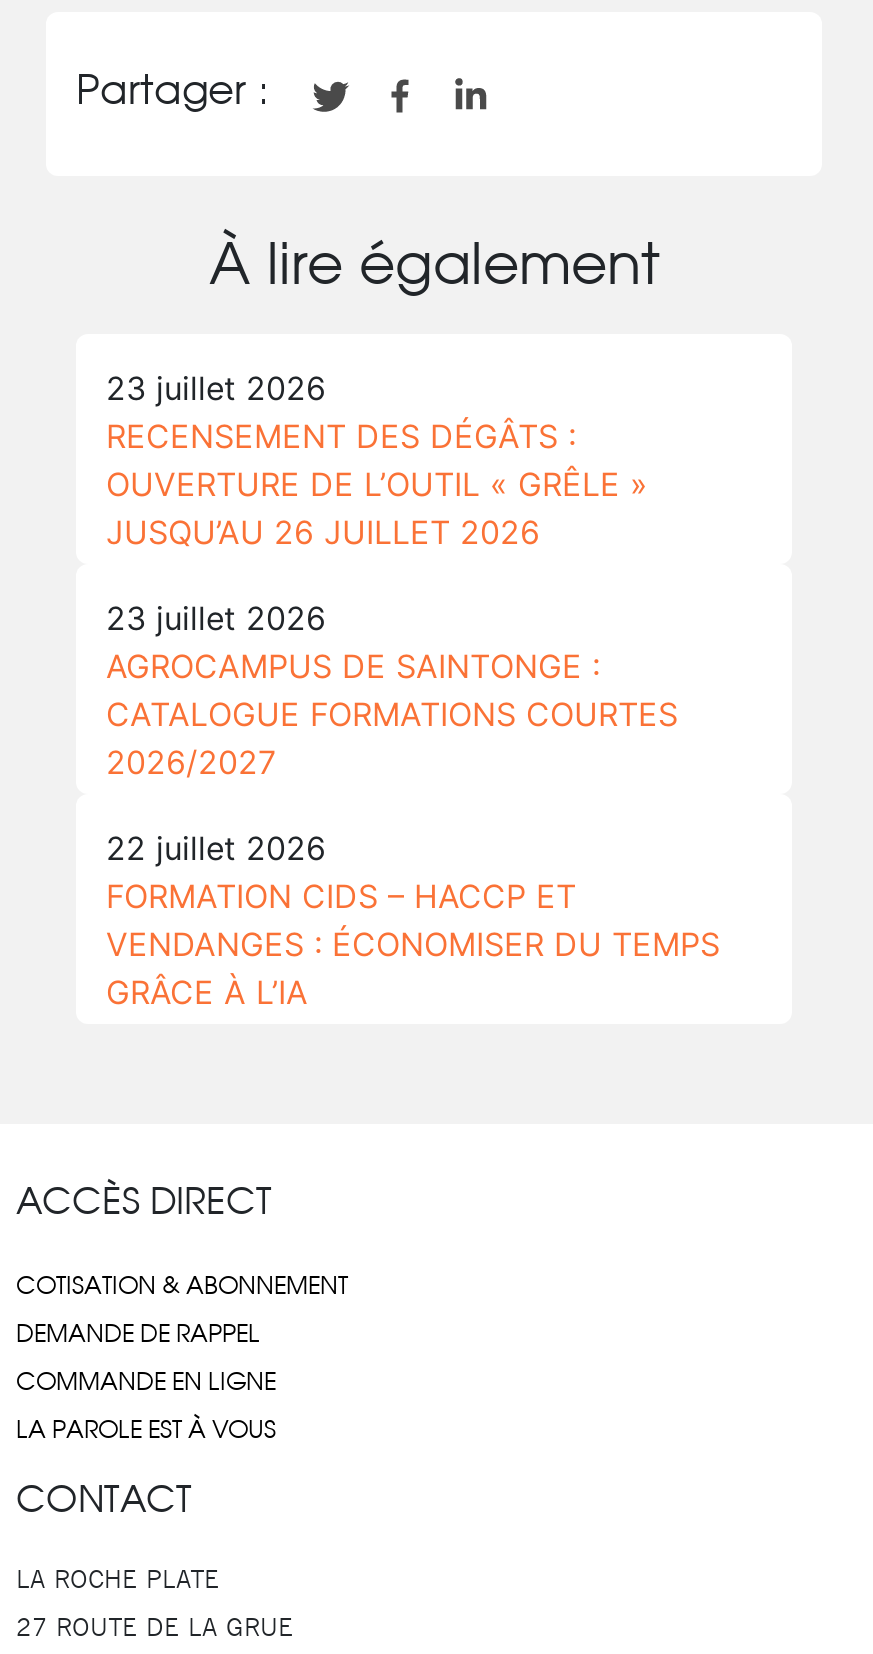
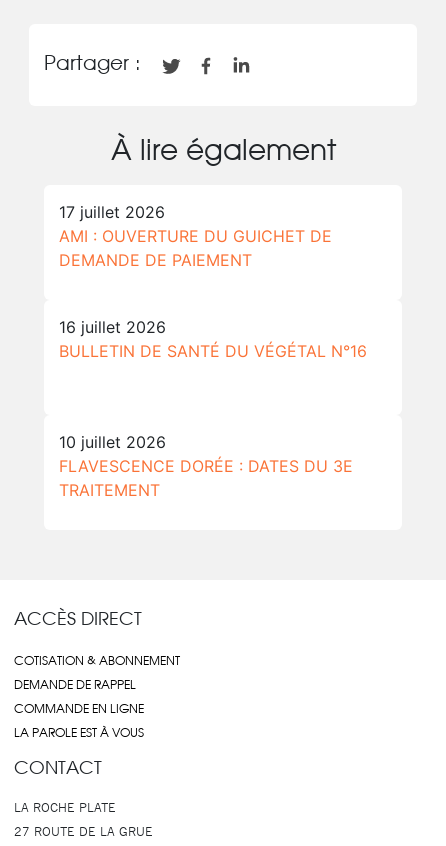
[106,368,648,552] 23 juillet 2026 | RECENSEMENT DES DÉGÂTS : | OUVERTURE DE L’OUTIL « GRÊLE » | JUSQU’AU 26 JUILLET 2026 -> [59,202,332,270] 17 juillet 2026 | AMI : OUVERTURE DU GUICHET DE | DEMANDE DE PAIEMENT
[106,598,678,782] 23 juillet 2026 | AGROCAMPUS DE SAINTONGE : | CATALOGUE FORMATIONS COURTES | 2026/2027 -> [59,317,367,361] 16 juillet 2026 | BULLETIN DE SANTÉ DU VÉGÉTAL N°16
[106,828,720,1012] 22 juillet 2026 | FORMATION CIDS – HACCP ET | VENDANGES : ÉCONOMISER DU TEMPS | GRÂCE À L’IA -> [59,432,353,500] 10 juillet 2026 | FLAVESCENCE DORÉE : DATES DU 3E | TRAITEMENT

